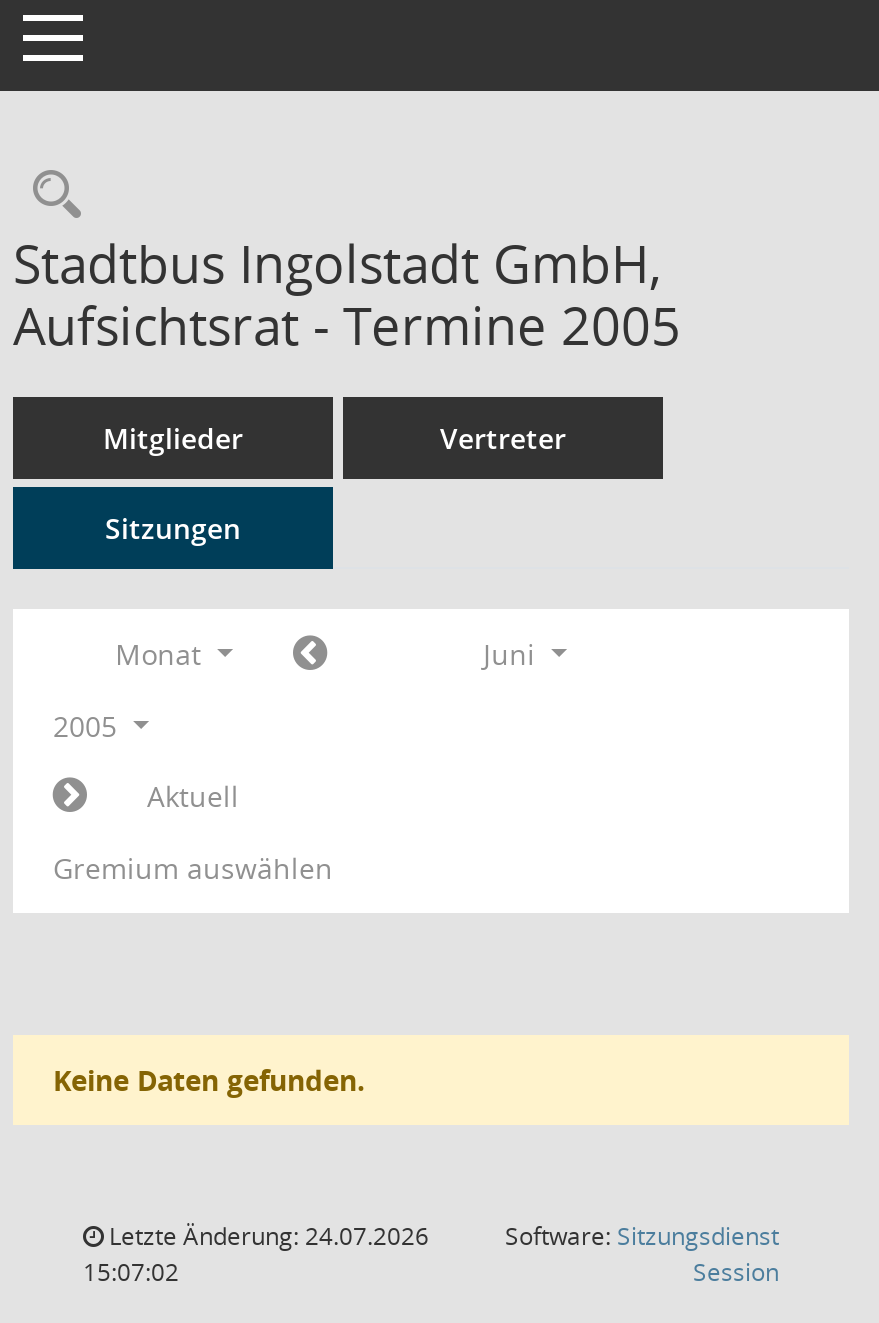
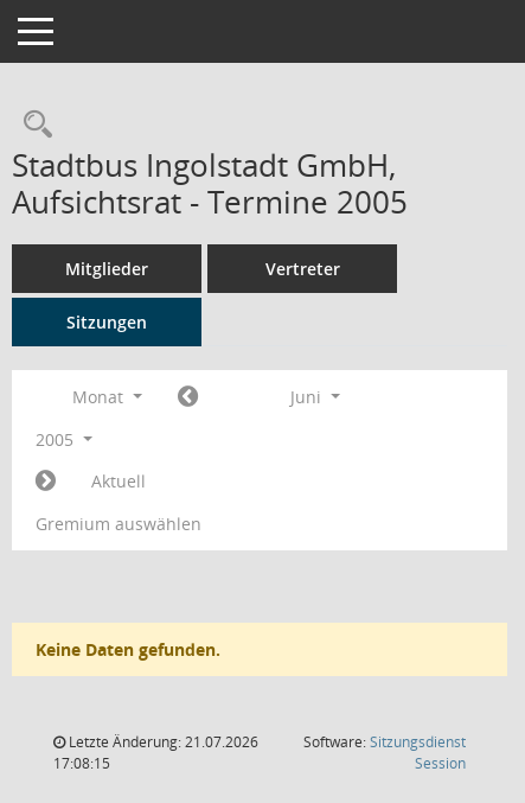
[103,1219,429,1253] Letzte Änderung: 24.07.2026 -> [65,732,258,752] Letzte Änderung: 21.07.2026
[83,1255,179,1289] 15:07:02 -> [53,753,110,773] 17:08:15

